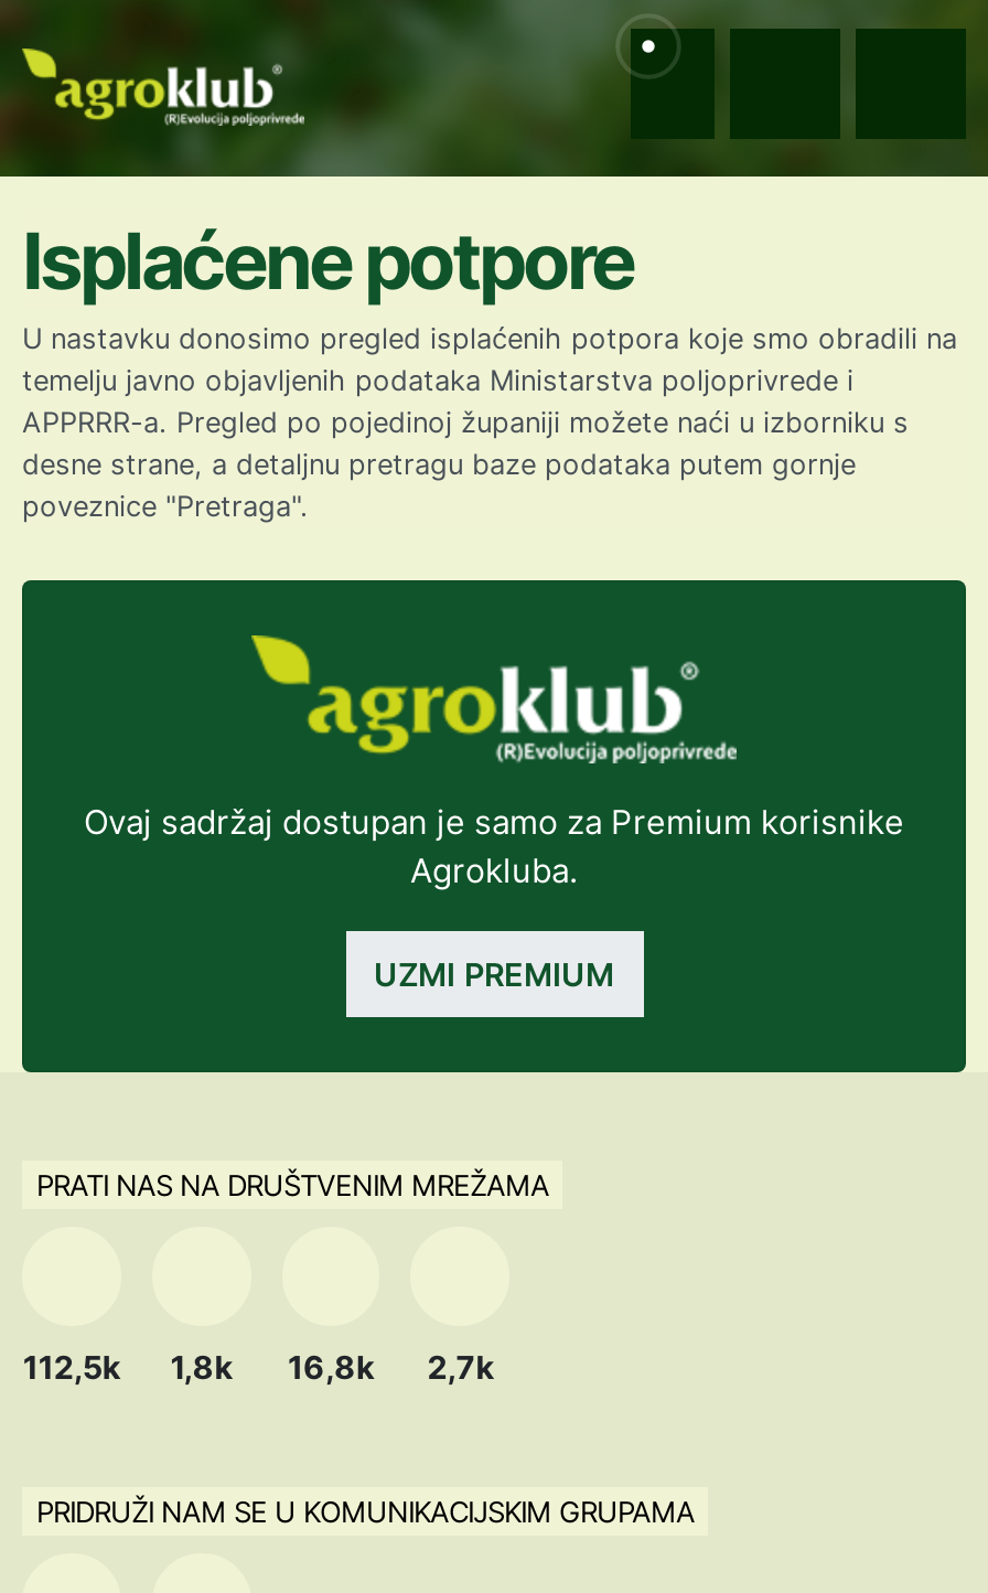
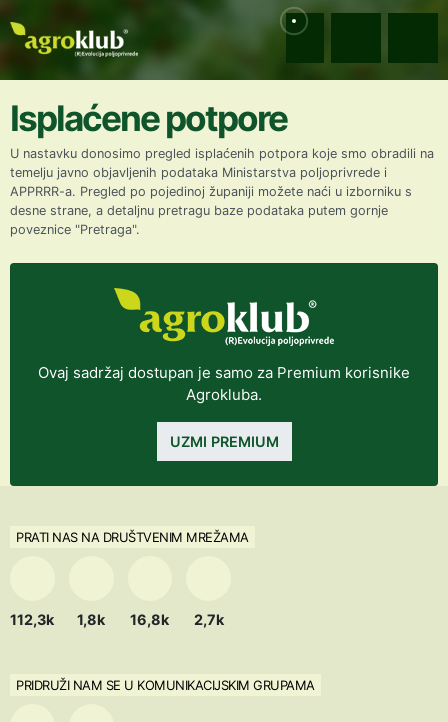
[23,1348,494,1385] 112,5k 1,8k 16,8k 2,7k -> [10,611,224,628] 112,3k 1,8k 16,8k 2,7k

